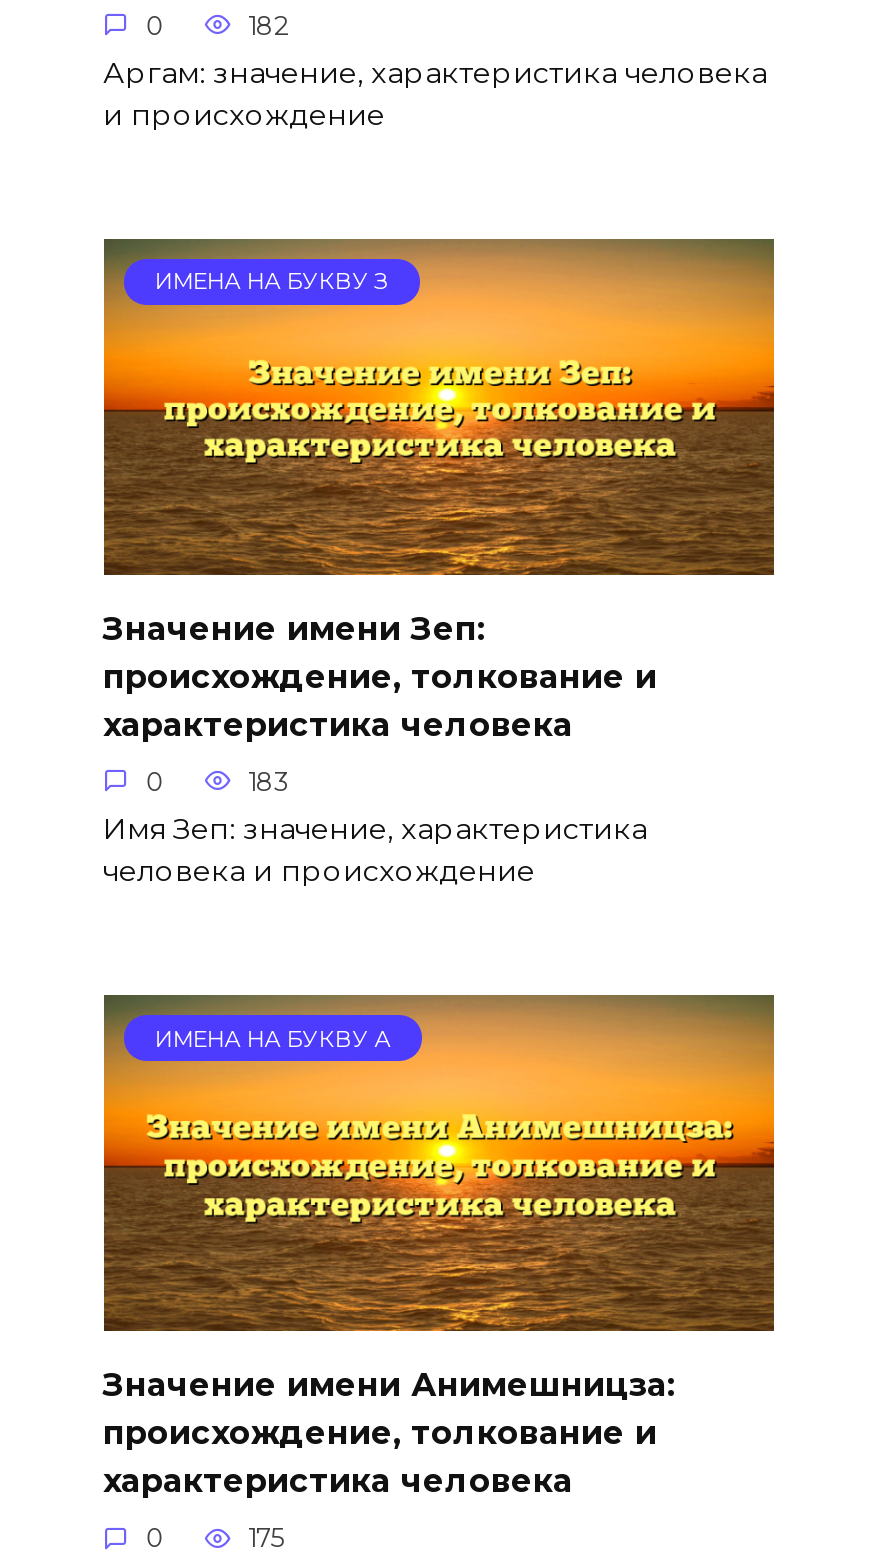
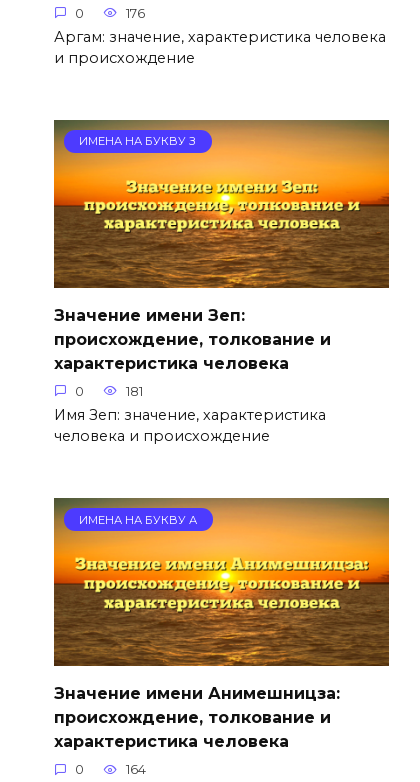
[248,10,288,40] 182 -> [126,6,145,21] 176
[248,767,290,797] 183 -> [126,384,143,399] 181
[248,1523,284,1553] 175 -> [126,762,146,777] 164

